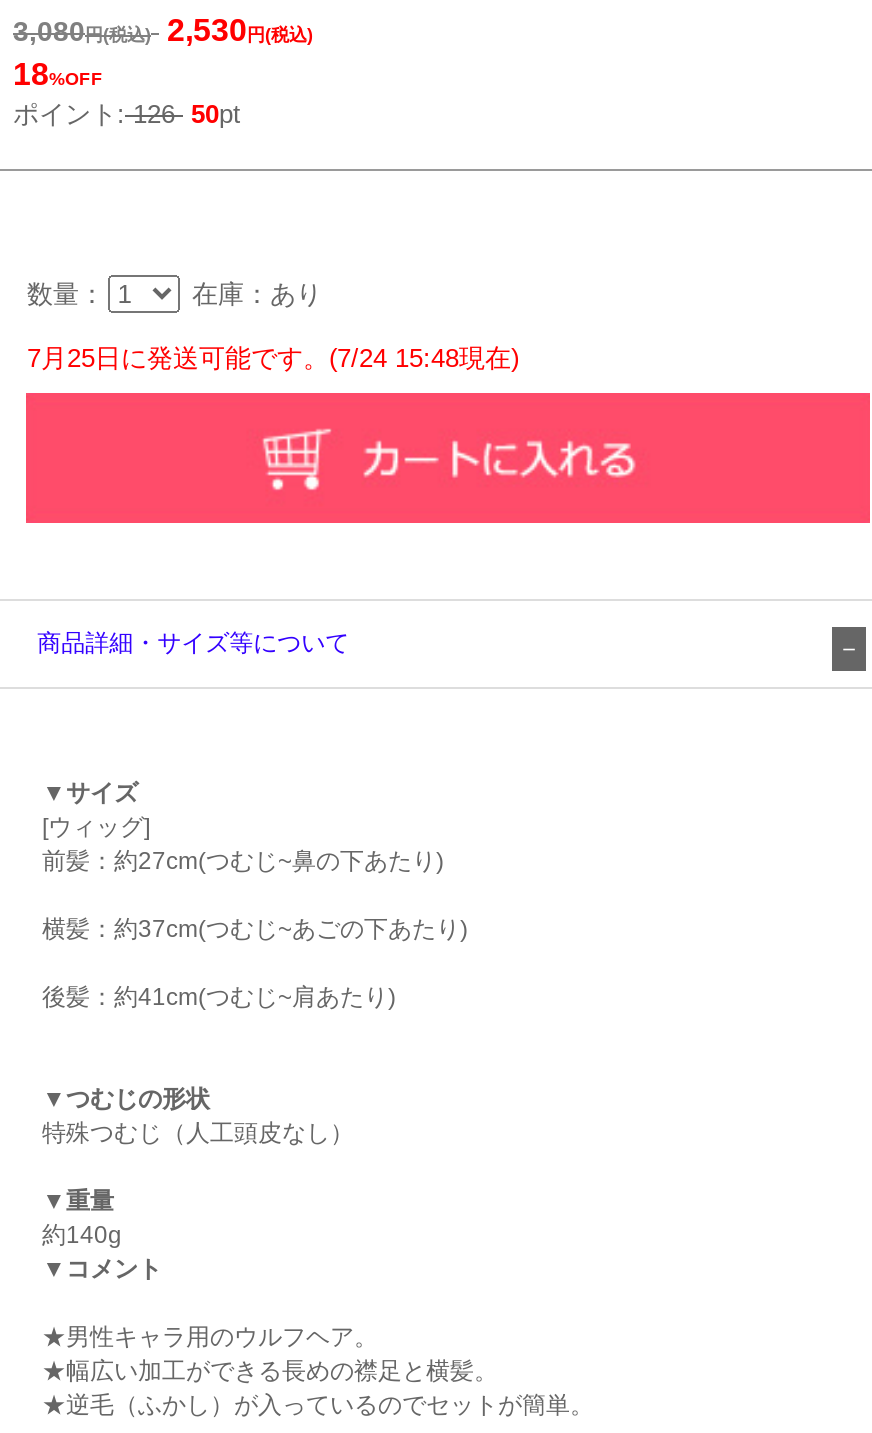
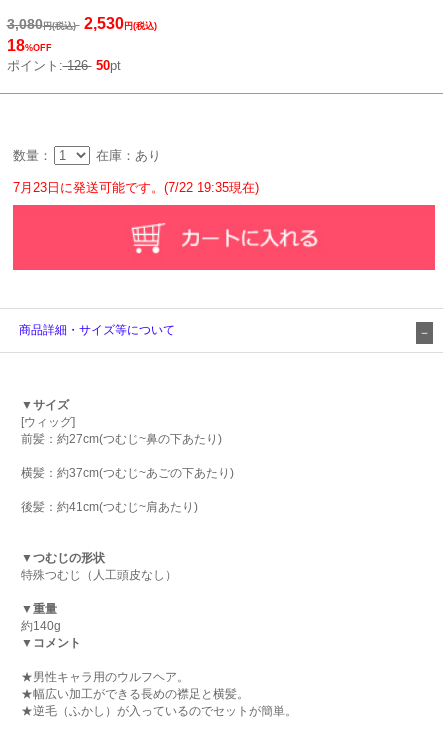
[27,342,519,372] 7月25日に発送可能です。(7/24 15:48現在) -> [13,179,259,194] 7月23日に発送可能です。(7/22 19:35現在)

